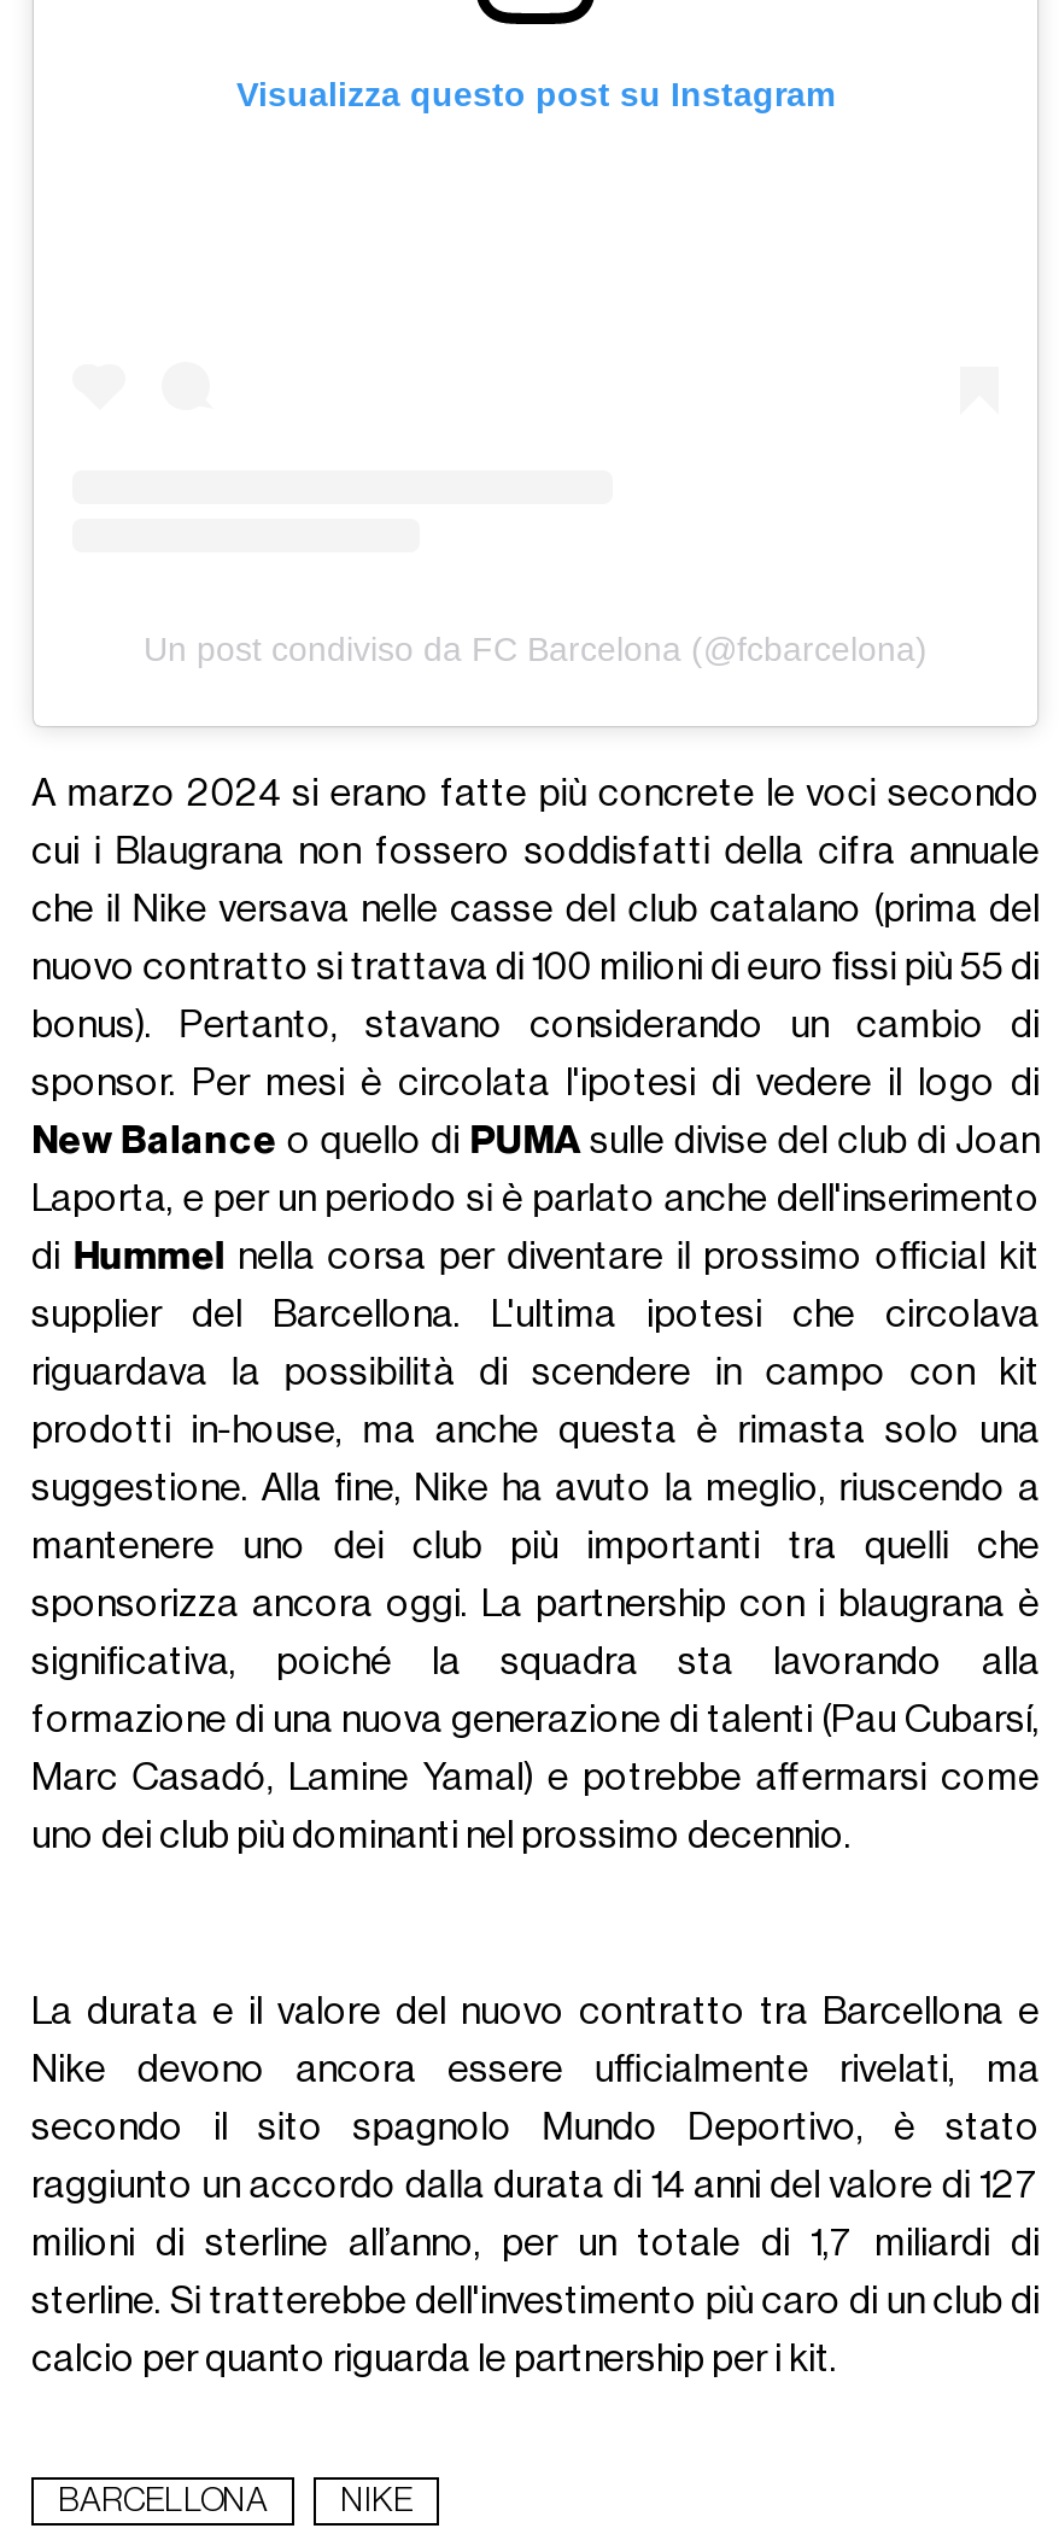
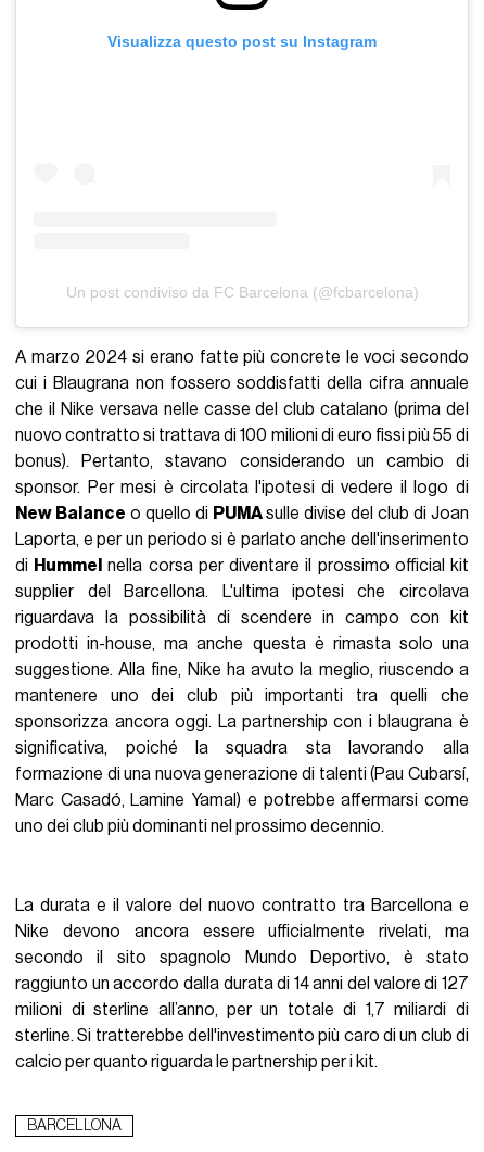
[340,2484,413,2518] NIKE -> none

